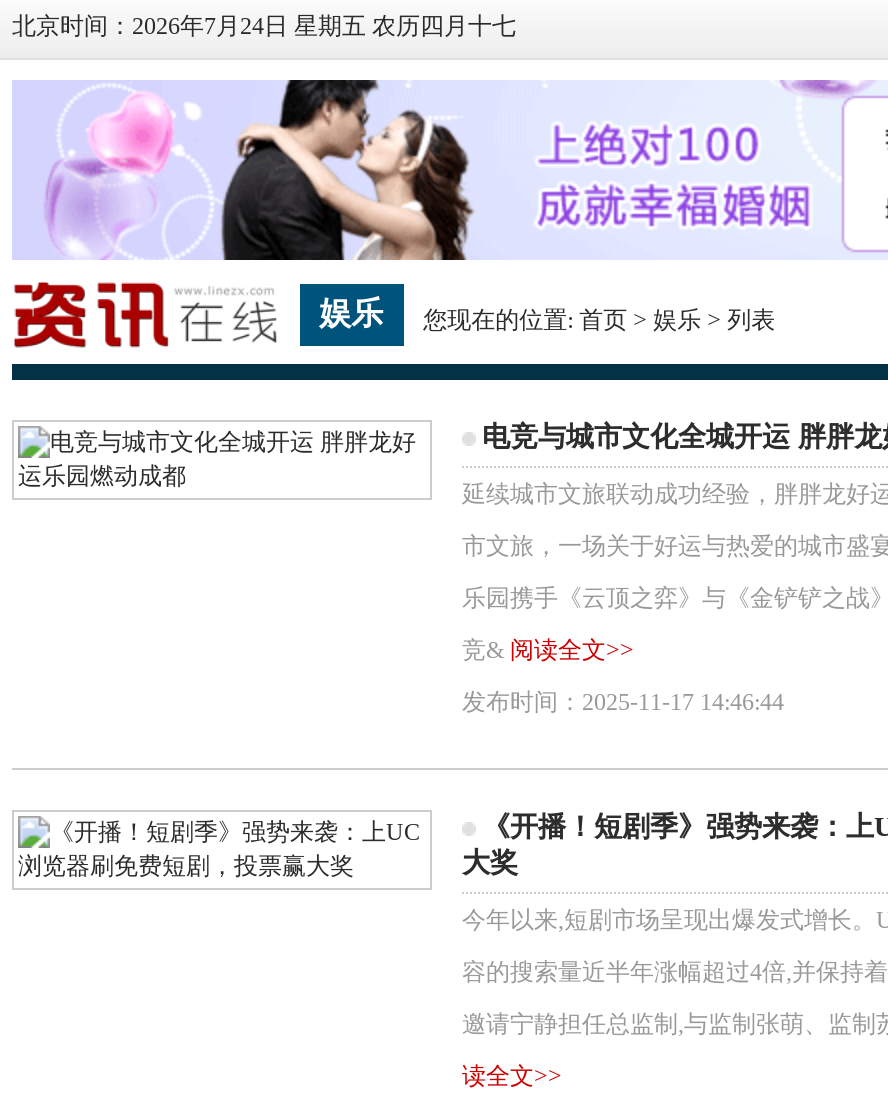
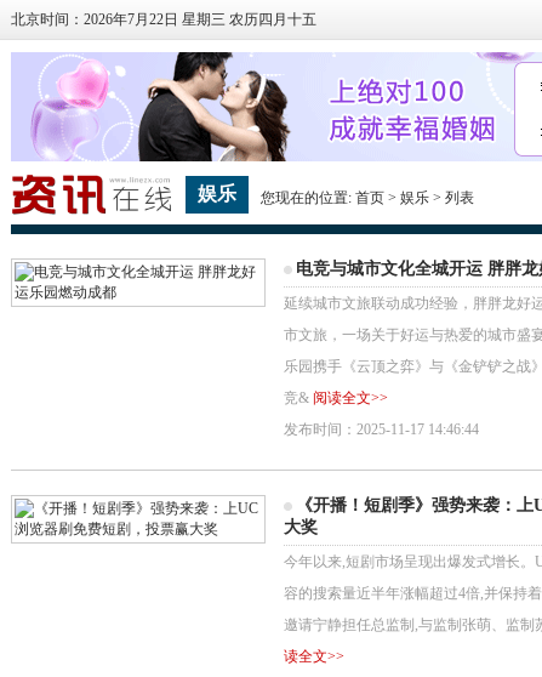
[12,12,516,40] 北京时间：2026年7月24日 星期五 农历四月十七 -> [11,11,316,28] 北京时间：2026年7月22日 星期三 农历四月十五

